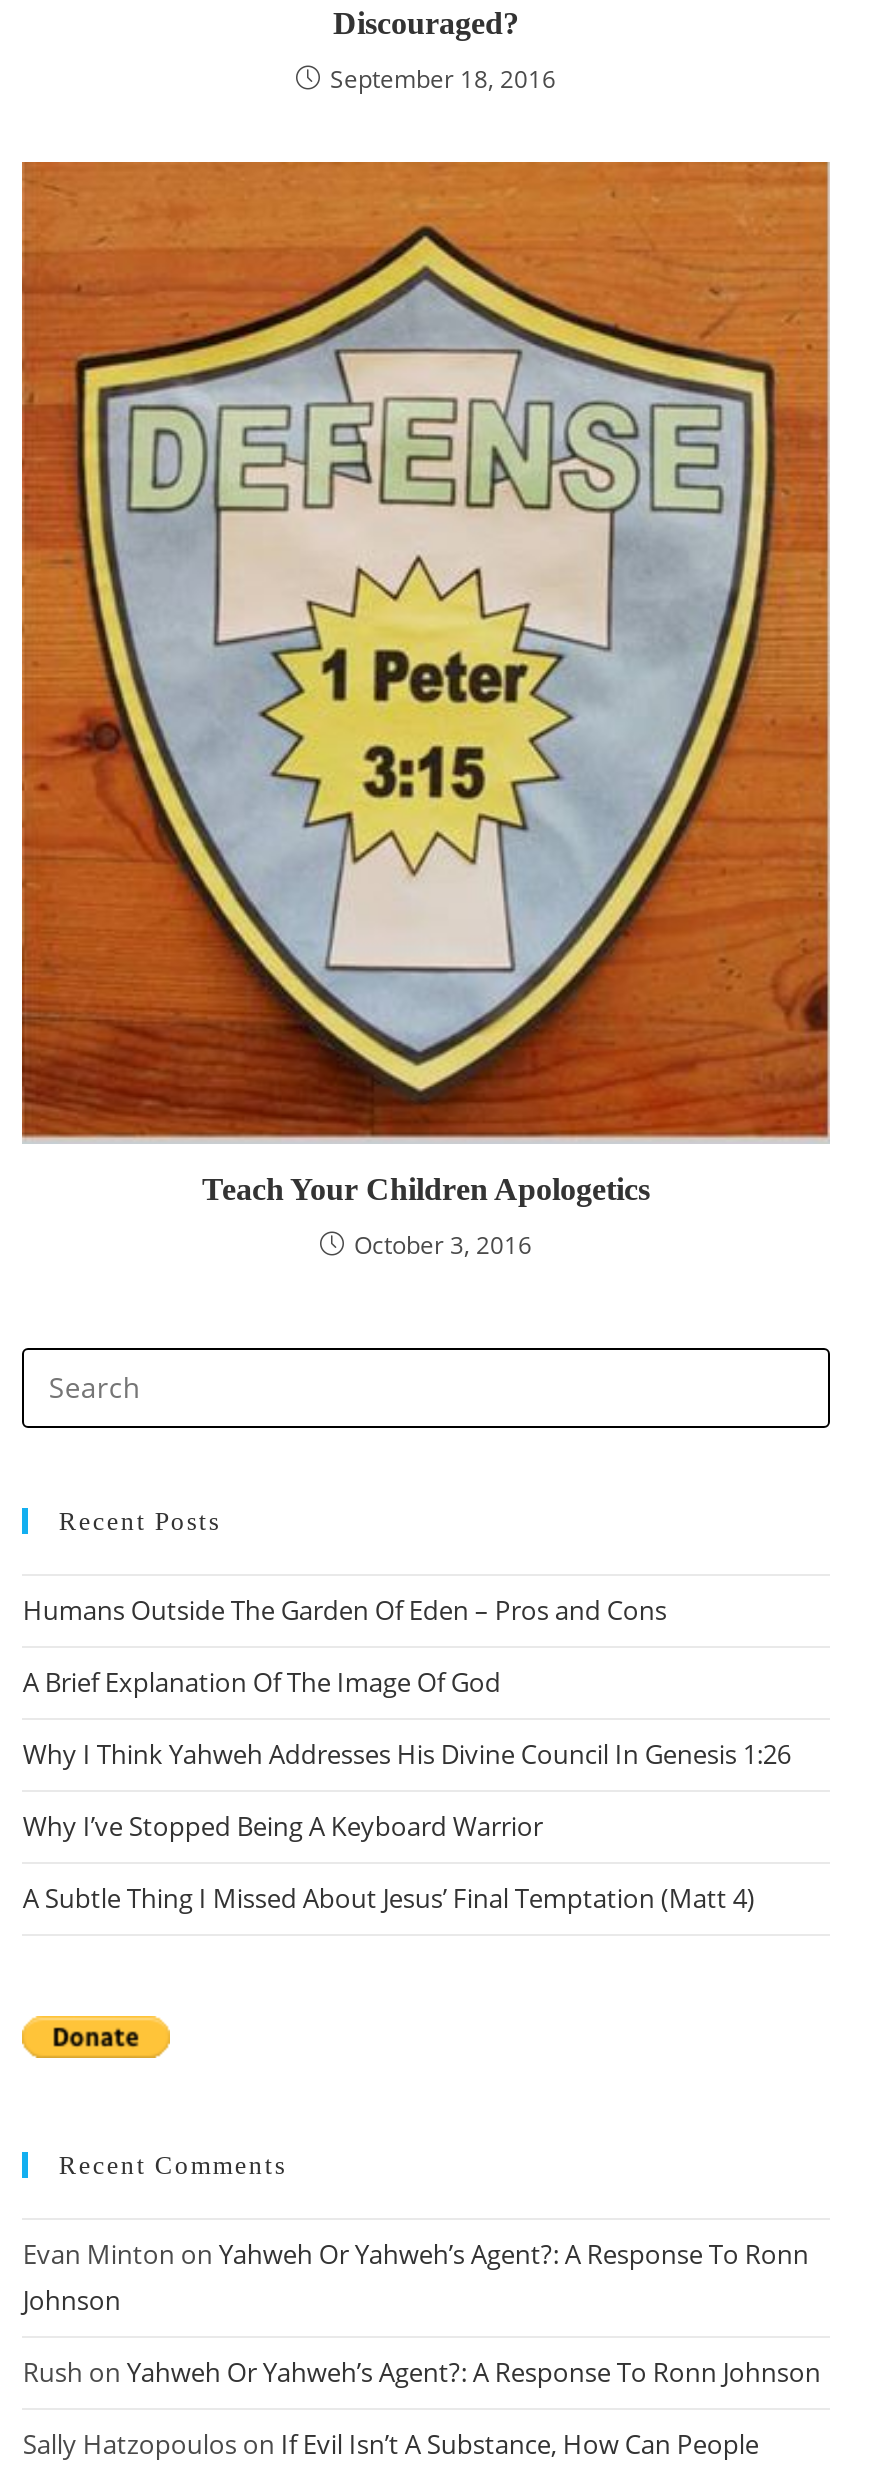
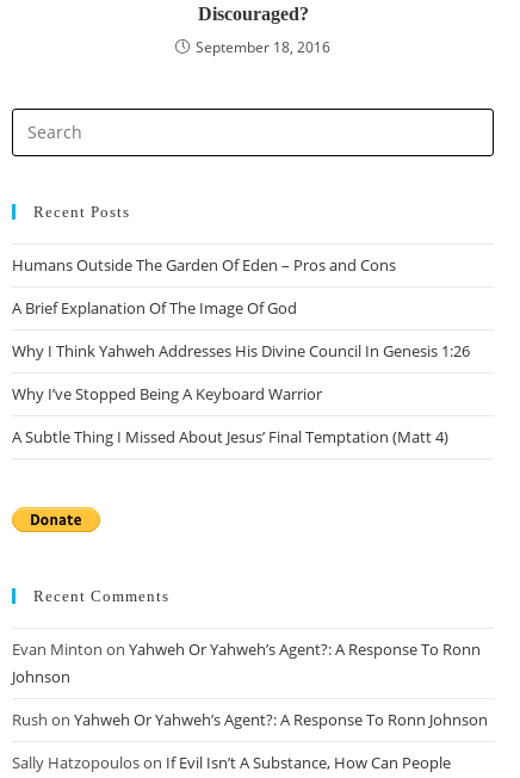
[20,160,832,1262] [image] | Teach Your Children Apologetics | October 3, 2016 -> none

